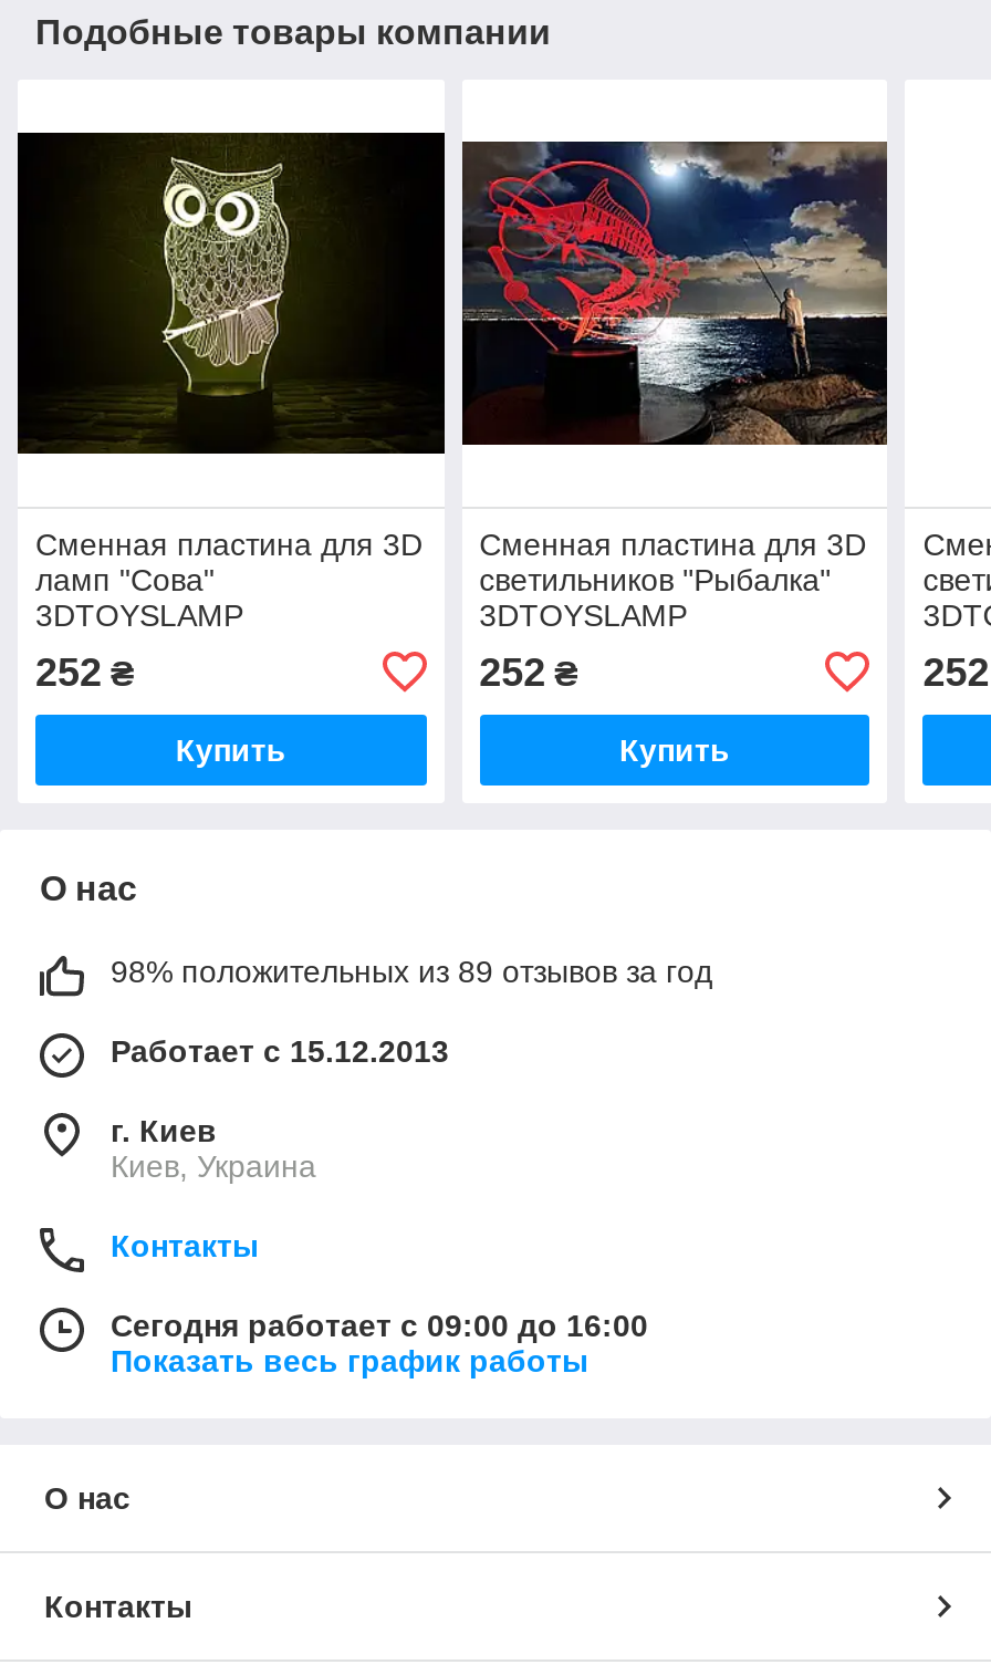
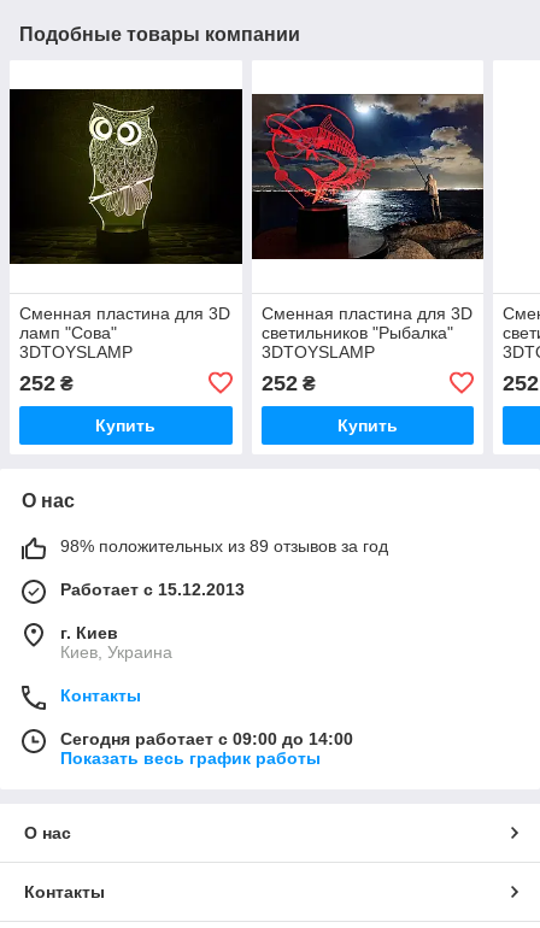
[111,1307,648,1343] Сегодня работает с 09:00 до 16:00 -> [60,729,353,748] Сегодня работает с 09:00 до 14:00

